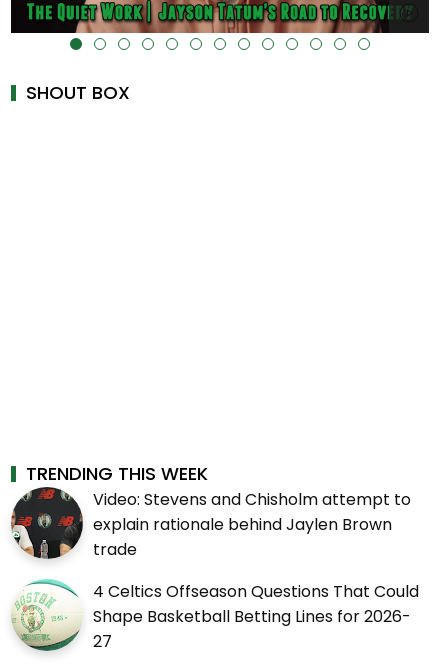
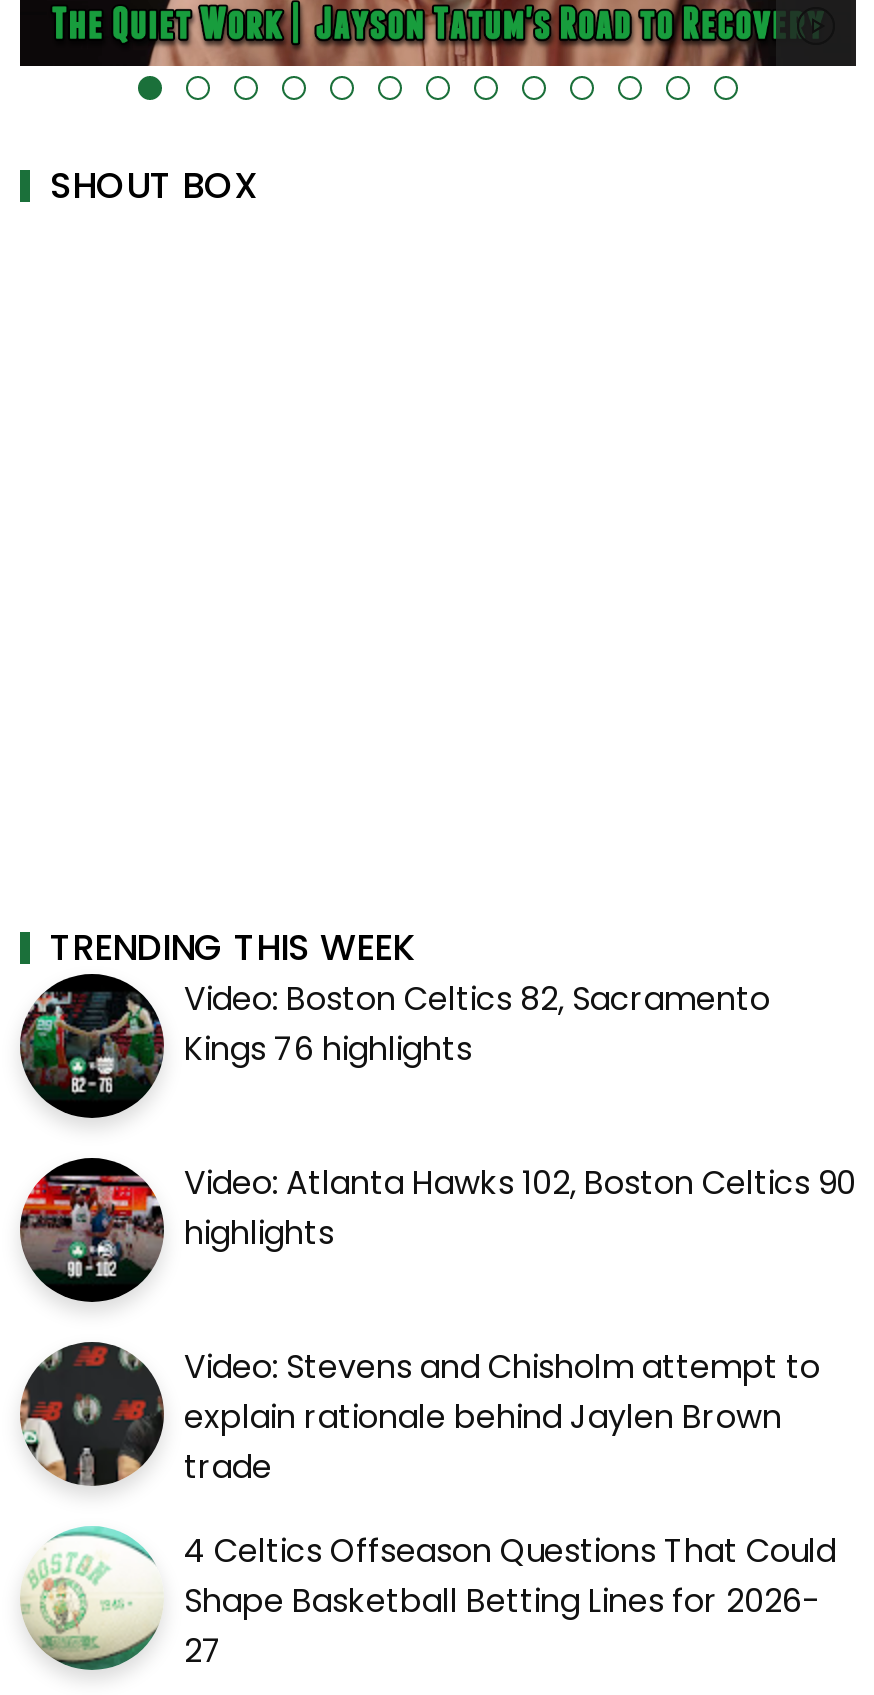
none -> [18,1156,156,1304] [image]
none -> [20,977,856,1257] [image] | Video: Boston Celtics 82, Sacramento | Kings 76 highlights | Video: Atlanta Hawks 102, Boston Celtics 90 | highlights

